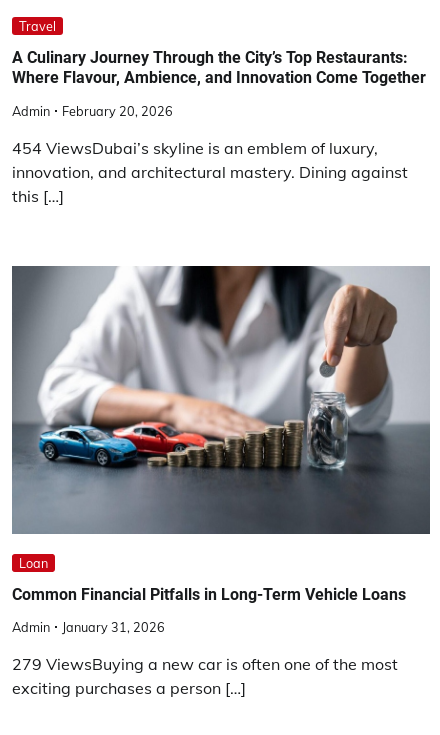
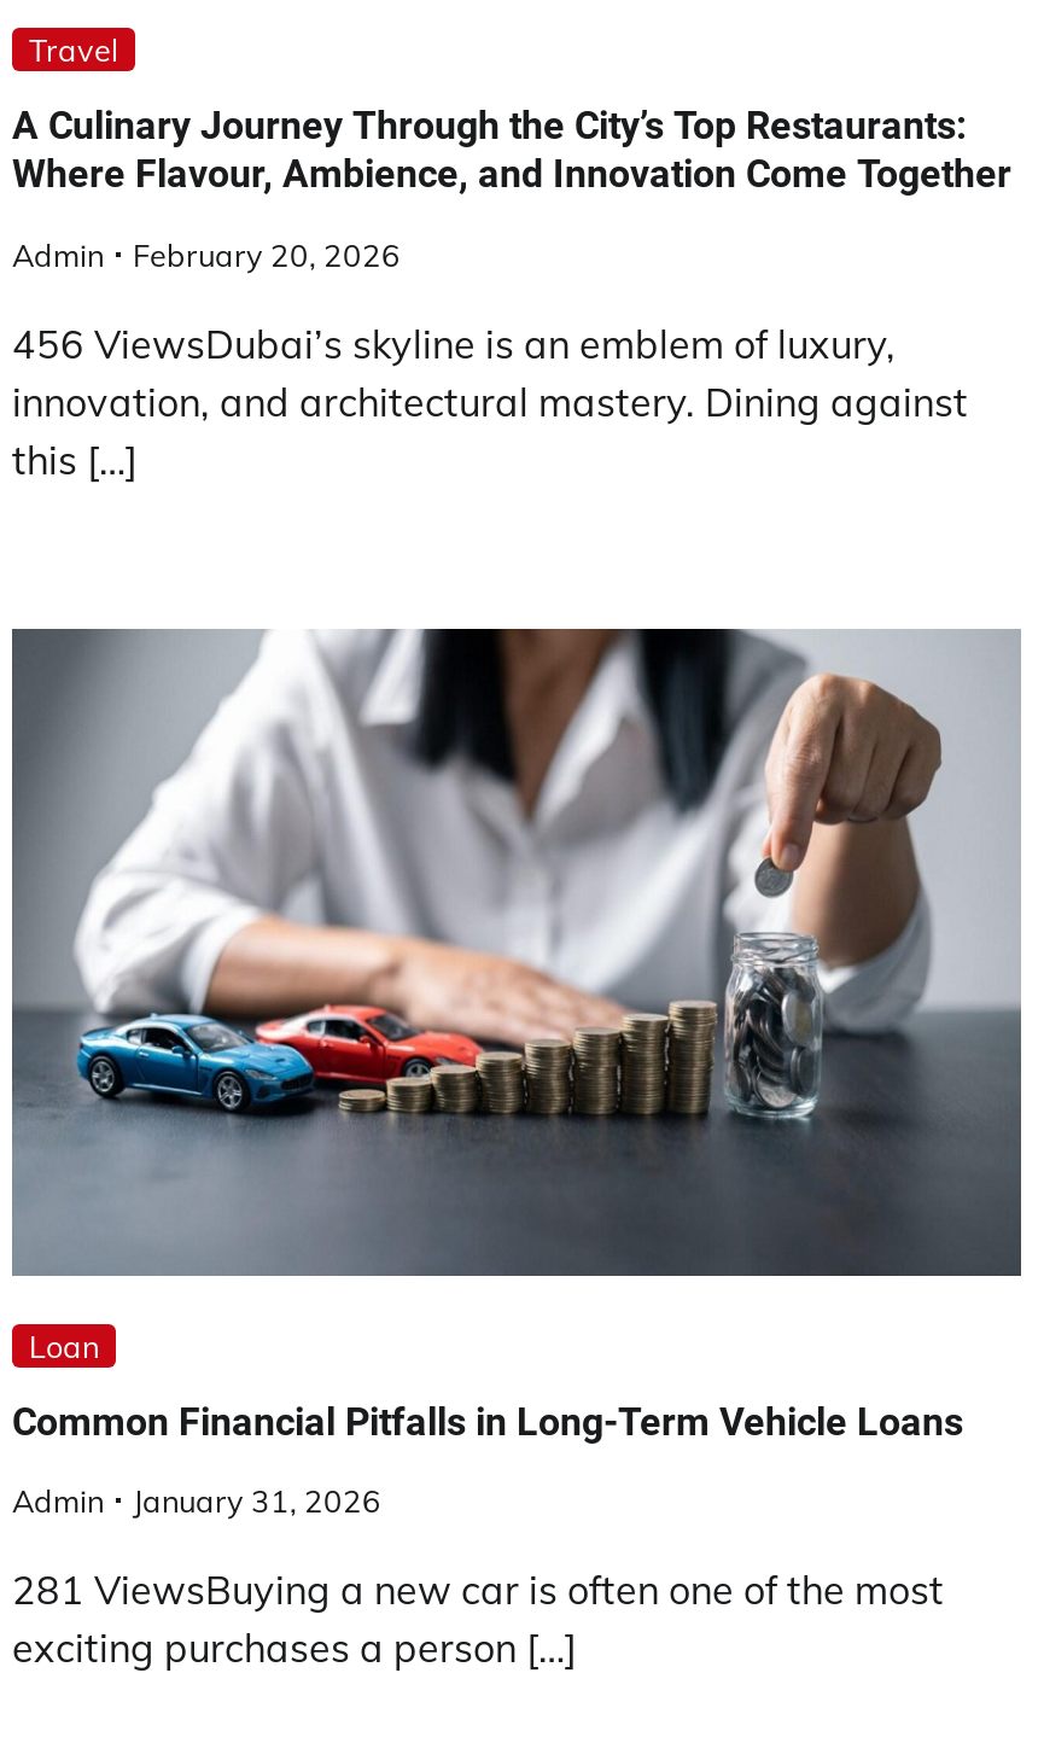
[12,138,378,158] 454 ViewsDubai’s skyline is an emblem of luxury, -> [12,319,896,367] 456 ViewsDubai’s skyline is an emblem of luxury,
[12,654,398,674] 279 ViewsBuying a new car is often one of the most -> [12,1567,944,1615] 281 ViewsBuying a new car is often one of the most

